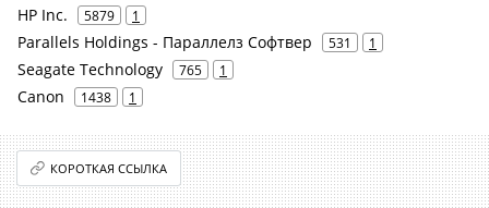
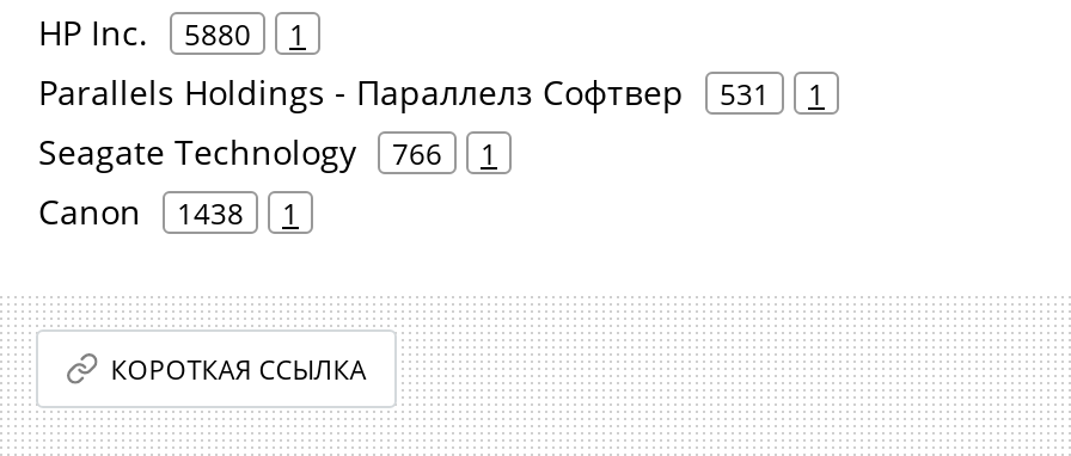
[17,4,140,25] HP Inc. 5879 1 -> [38,10,306,55] HP Inc. 5880 1
[17,59,227,79] Seagate Technology 765 1 -> [38,129,497,174] Seagate Technology 766 1

